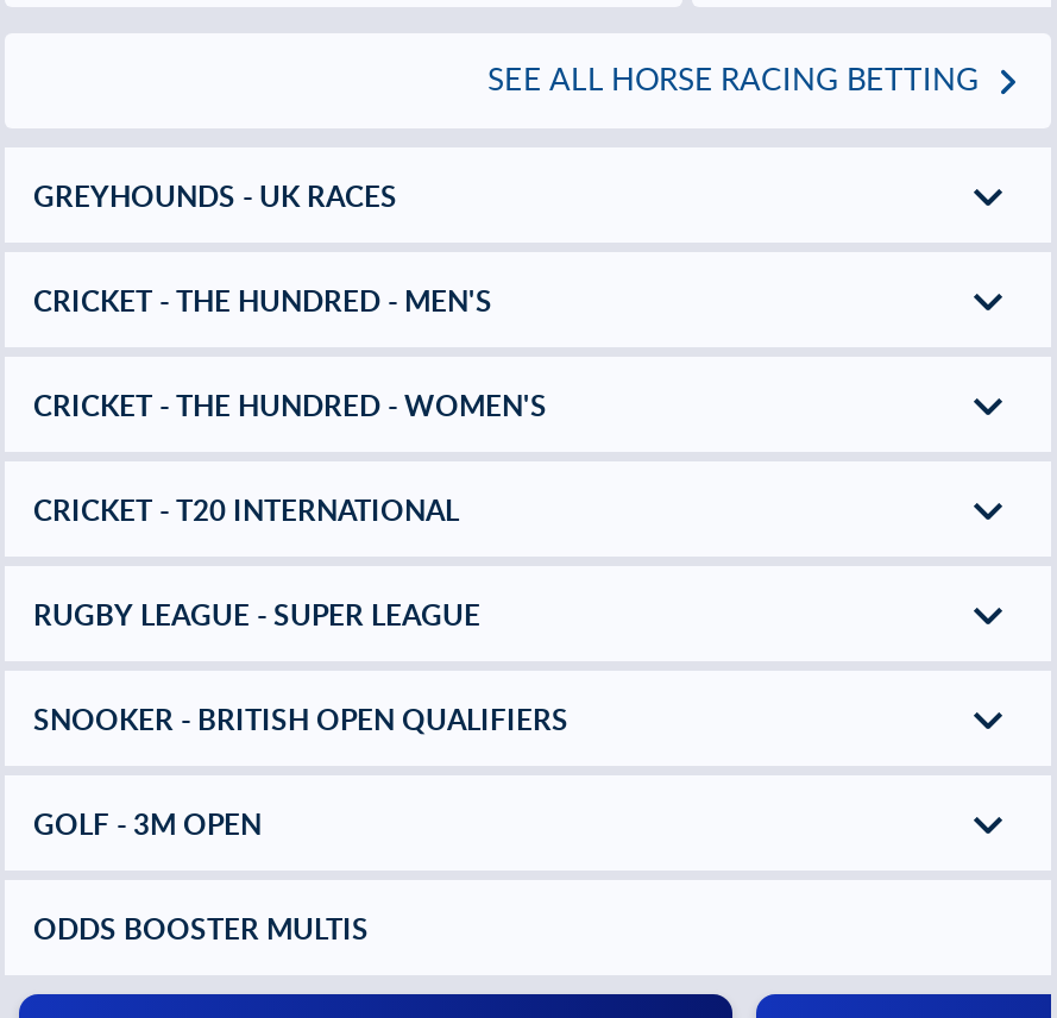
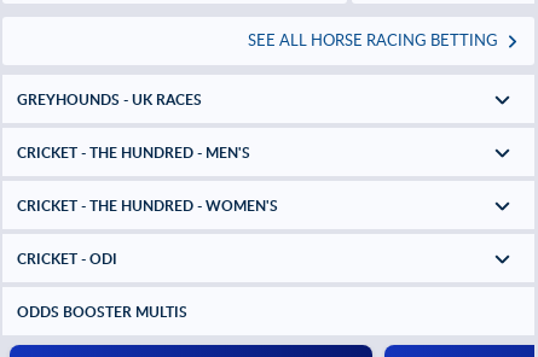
[33,489,568,844] CRICKET - T20 INTERNATIONAL | RUGBY LEAGUE - SUPER LEAGUE | SNOOKER - BRITISH OPEN QUALIFIERS | GOLF - 3M OPEN -> [17,248,117,269] CRICKET - ODI

